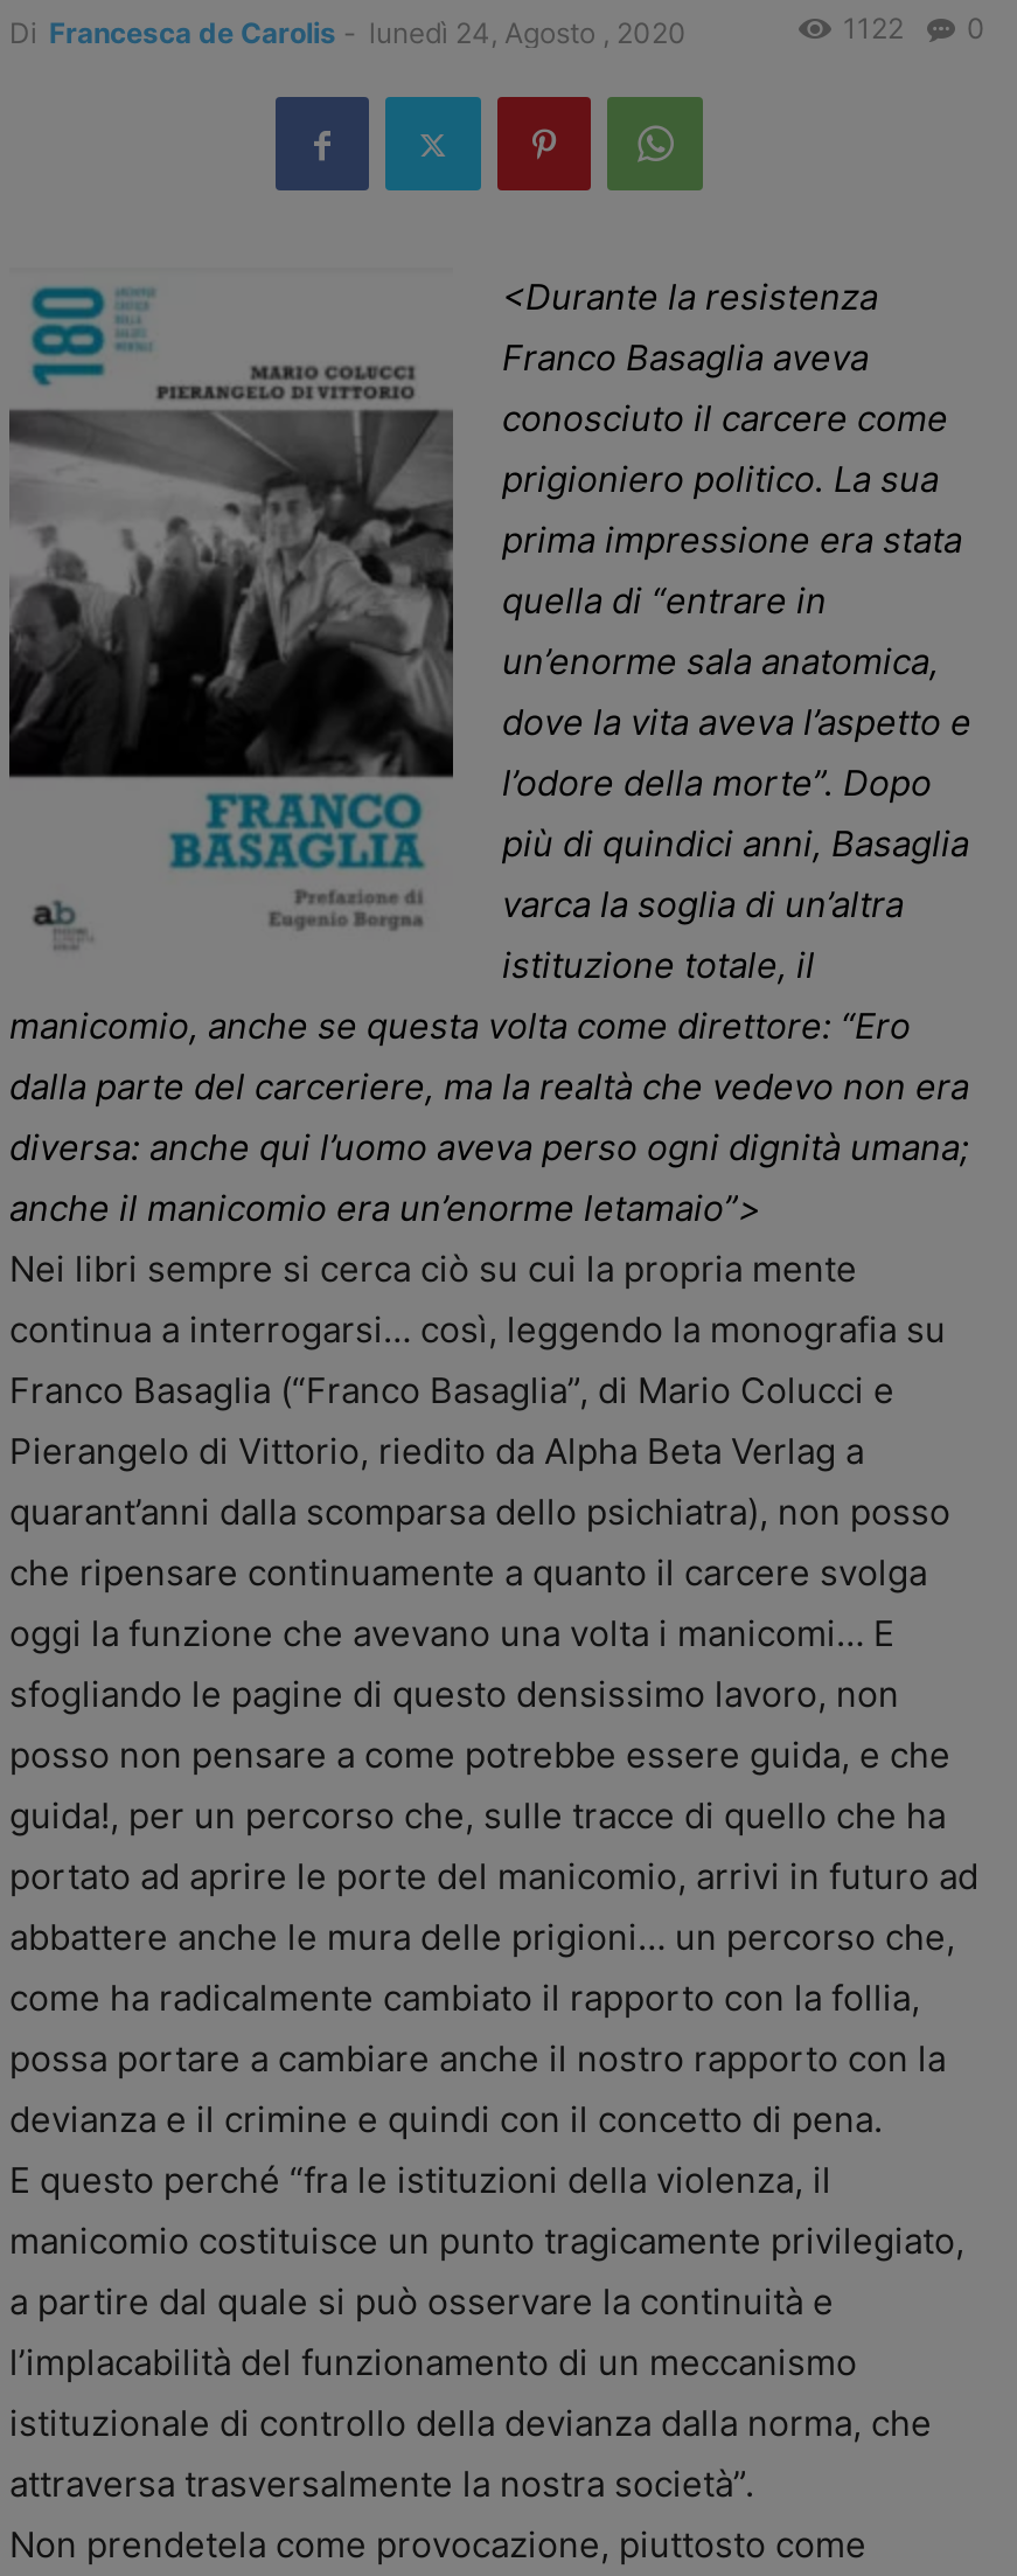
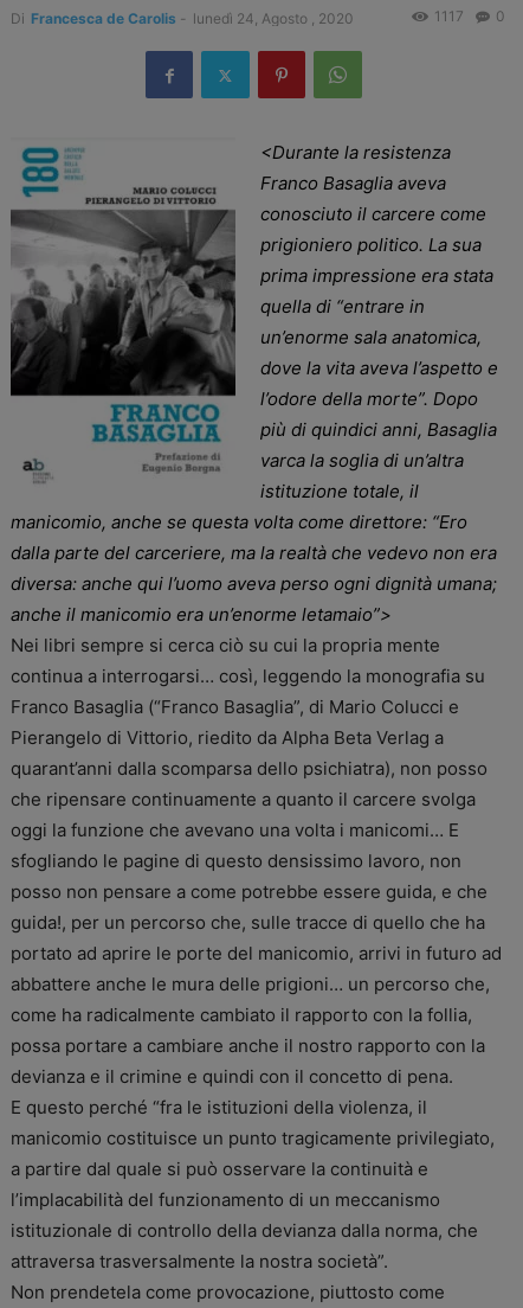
[843,11,985,46] 1122 0 -> [434,7,505,25] 1117 0

